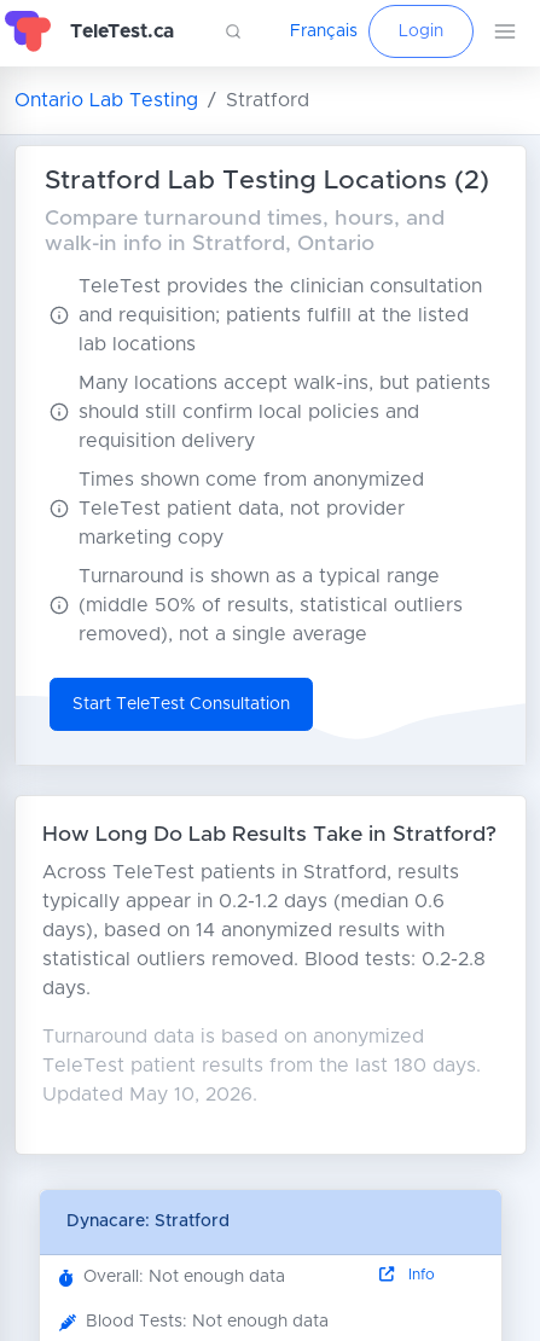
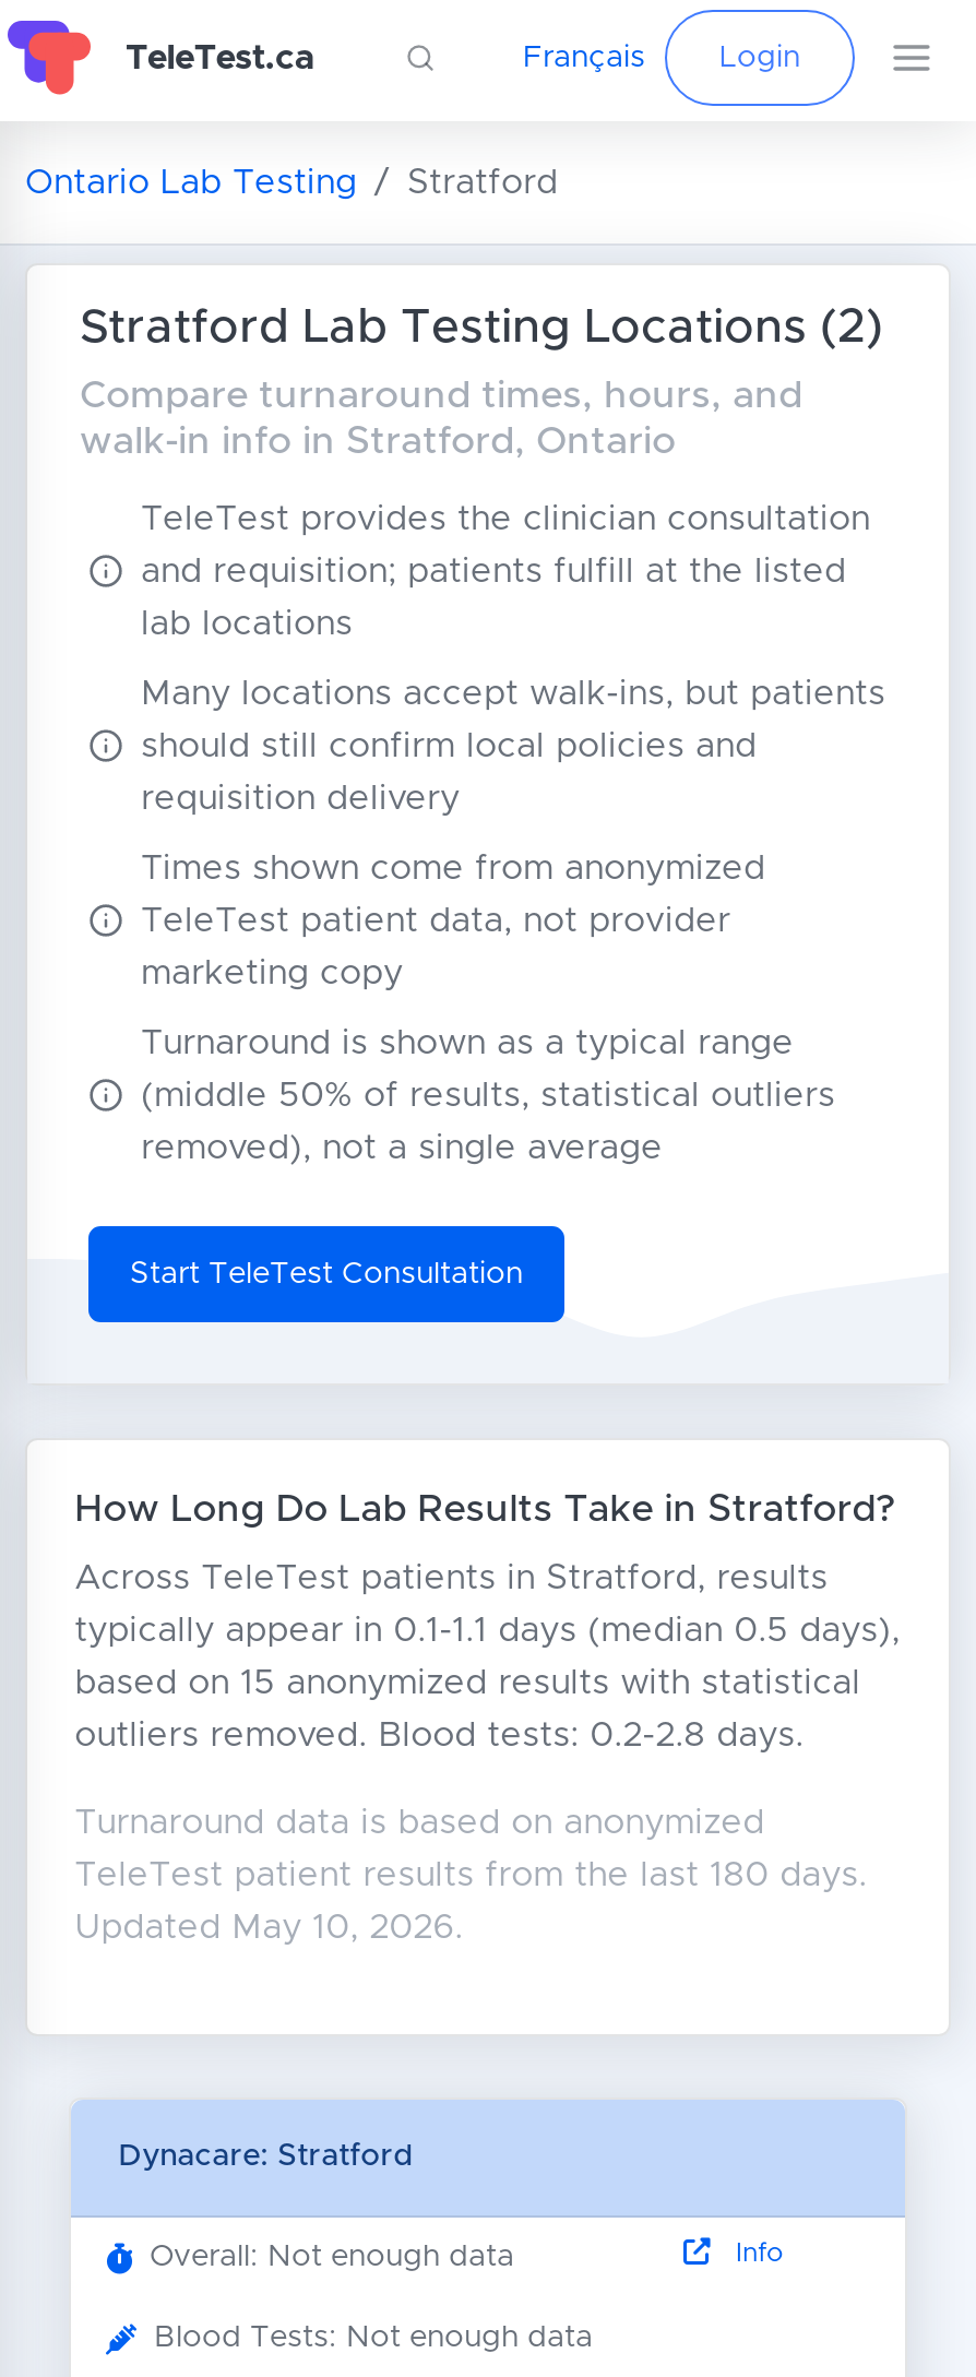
[42,891,485,997] typically appear in 0.2-1.2 days (median 0.6 | days), based on 14 anonymized results with | statistical outliers removed. Blood tests: 0.2-2.8 | days. -> [74,1612,900,1752] typically appear in 0.1-1.1 days (median 0.5 days), | based on 15 anonymized results with statistical | outliers removed. Blood tests: 0.2-2.8 days.

